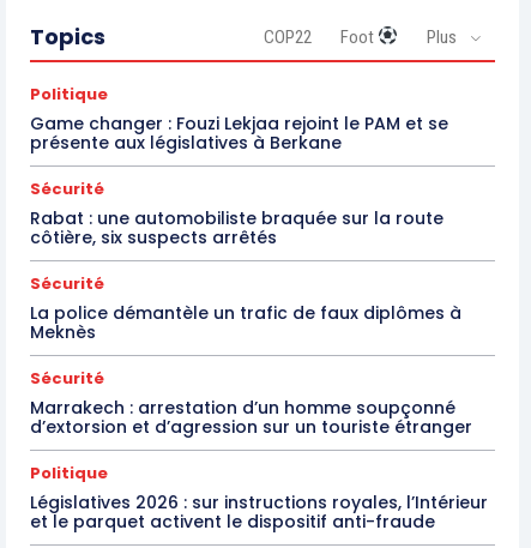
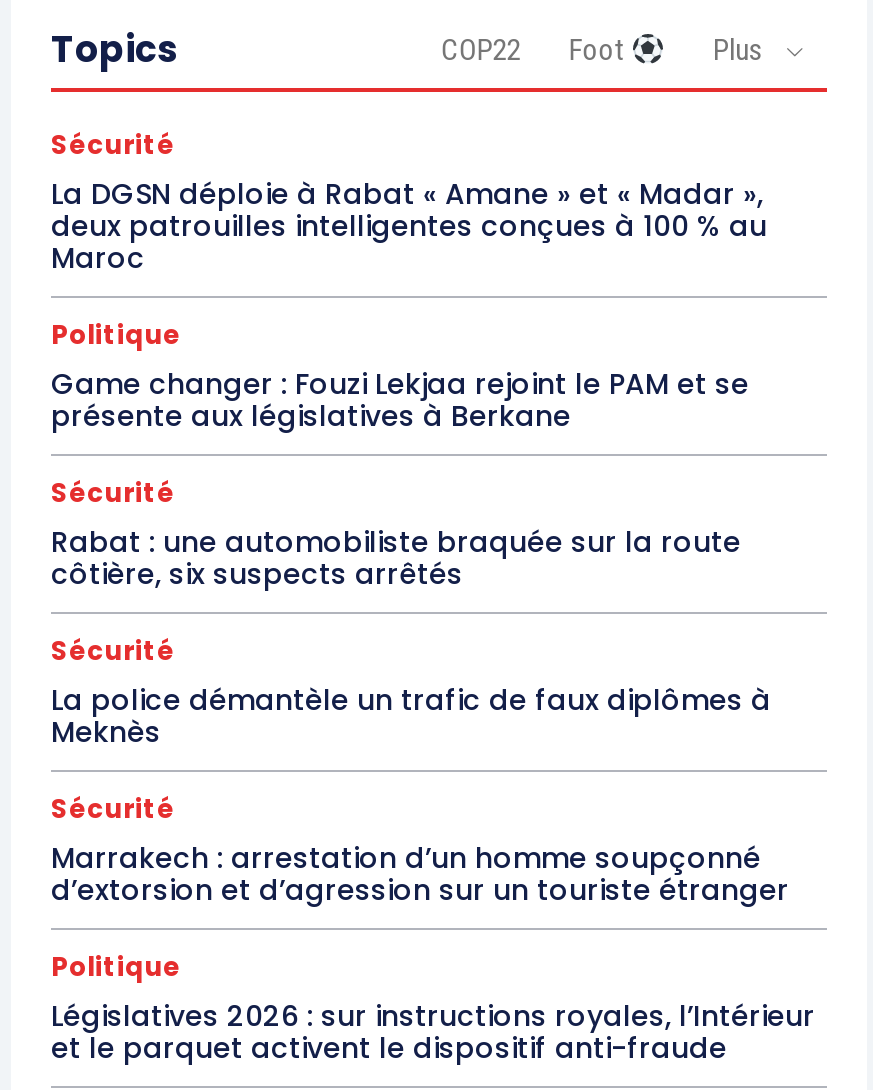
none -> [51,126,767,278] Sécurité | La DGSN déploie à Rabat « Amane » et « Madar », | deux patrouilles intelligentes conçues à 100 % au | Maroc

